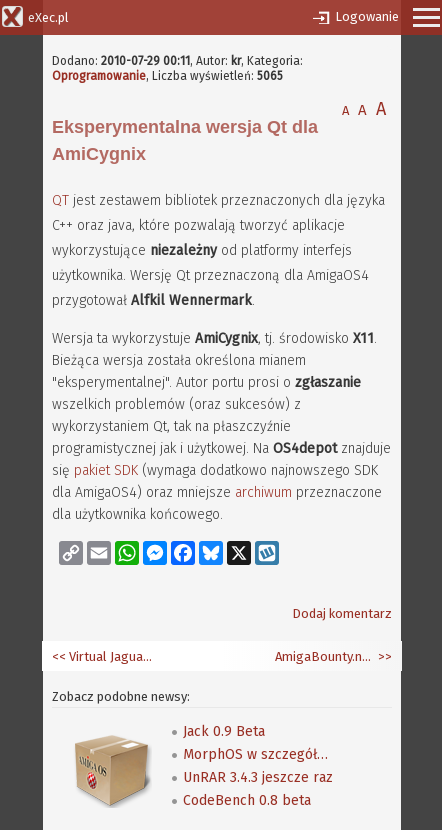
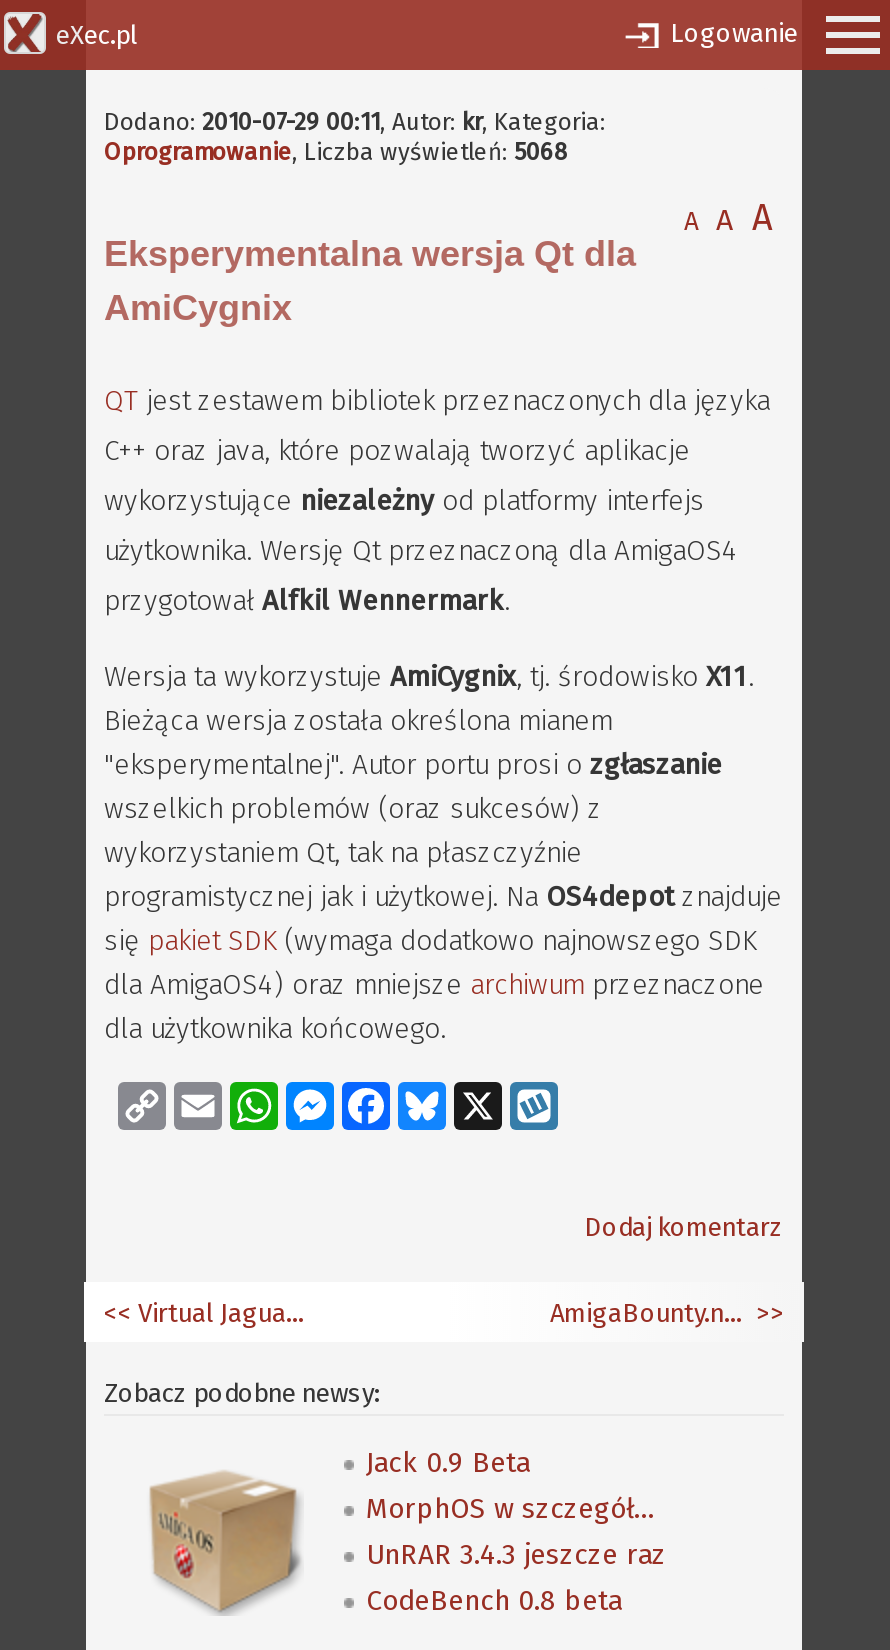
[52,69,283,83] Oprogramowanie, Liczba wyświetleń: 5065 -> [104,138,568,166] Oprogramowanie, Liczba wyświetleń: 5068

